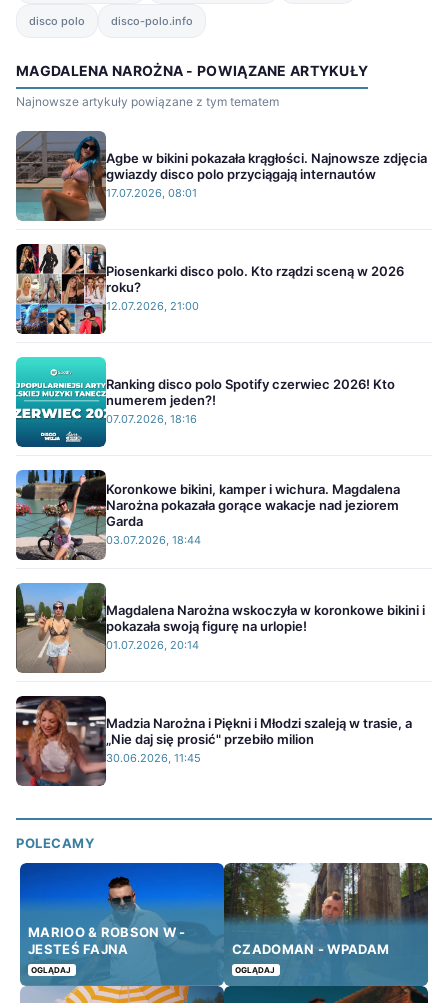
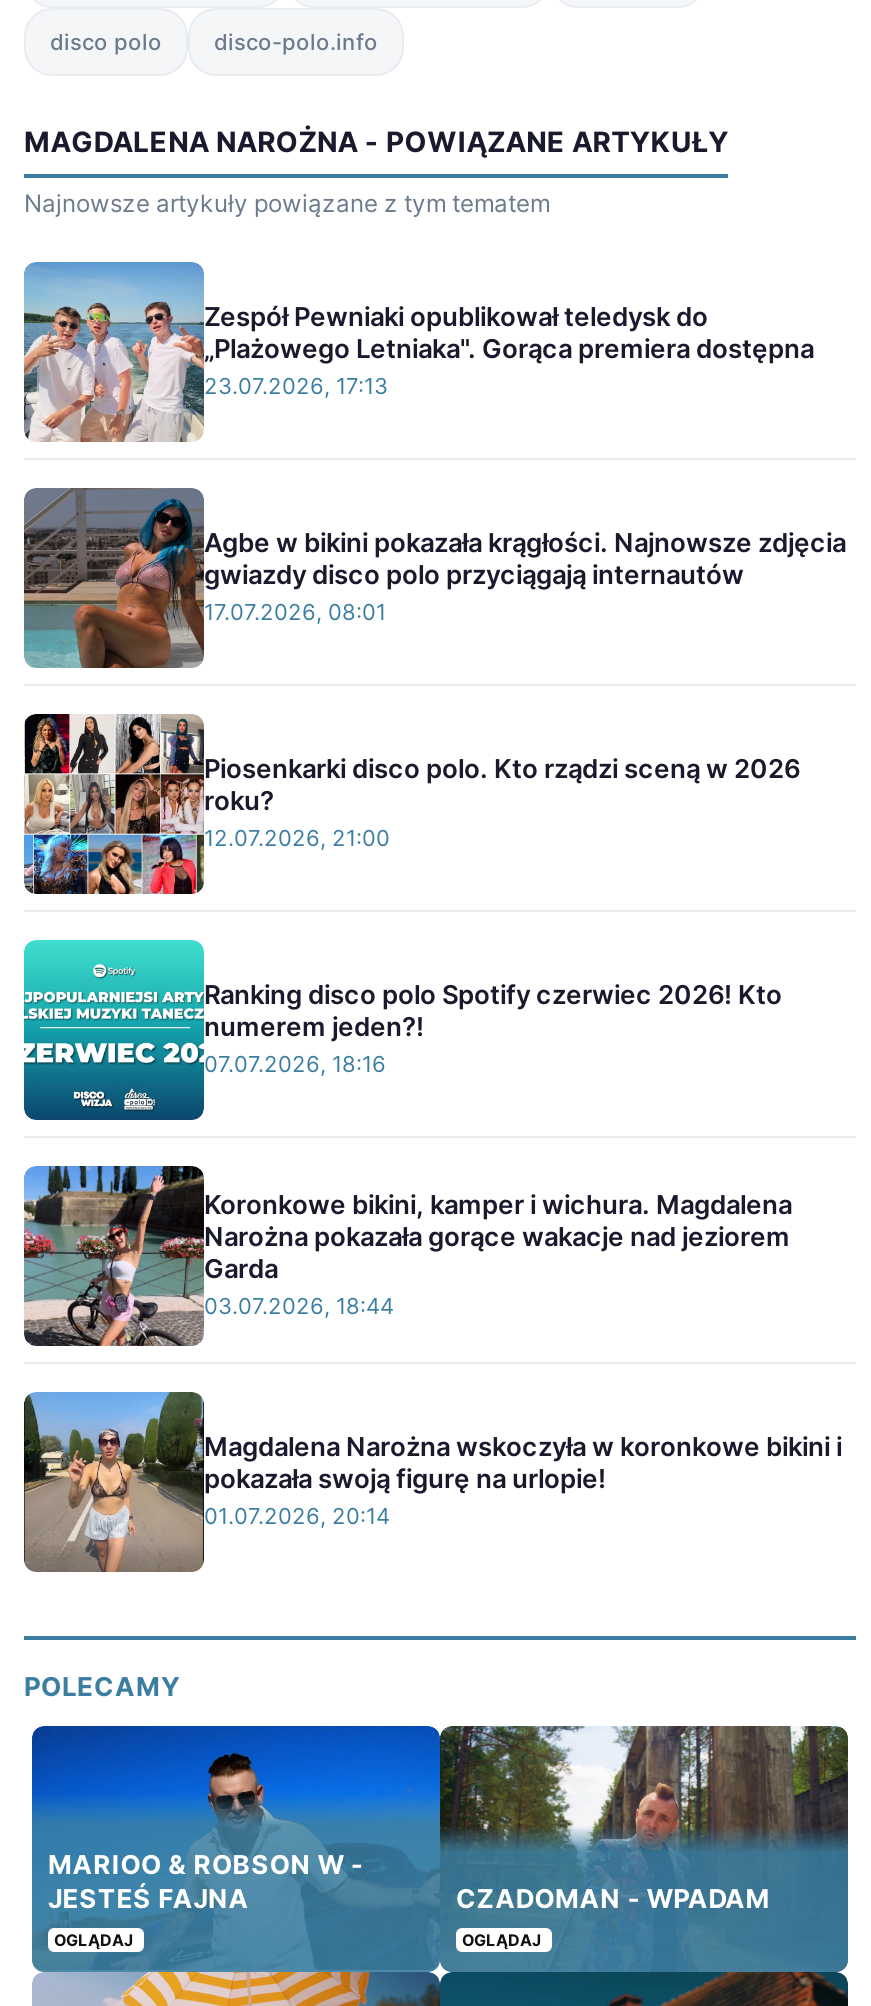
none -> [24,260,814,442] [image] | Zespół Pewniaki opublikował teledysk do | „Plażowego Letniaka". Gorąca premiera dostępna | 23.07.2026, 17:13
moved [15,132,427,652] -> [22,490,846,1530]: [image] | Agbe w bikini pokazała krągłości. Najnowsze zdjęcia | gwiazdy disco polo przyciągają internautów | ... | pokazała swoją figurę na urlopie! | 01.07.2026, 20:14
[15,695,412,787] [image] | Madzia Narożna i Piękni i Młodzi szaleją w trasie, a | „Nie daj się prosić" przebiło milion | 30.06.2026, 11:45 -> none

